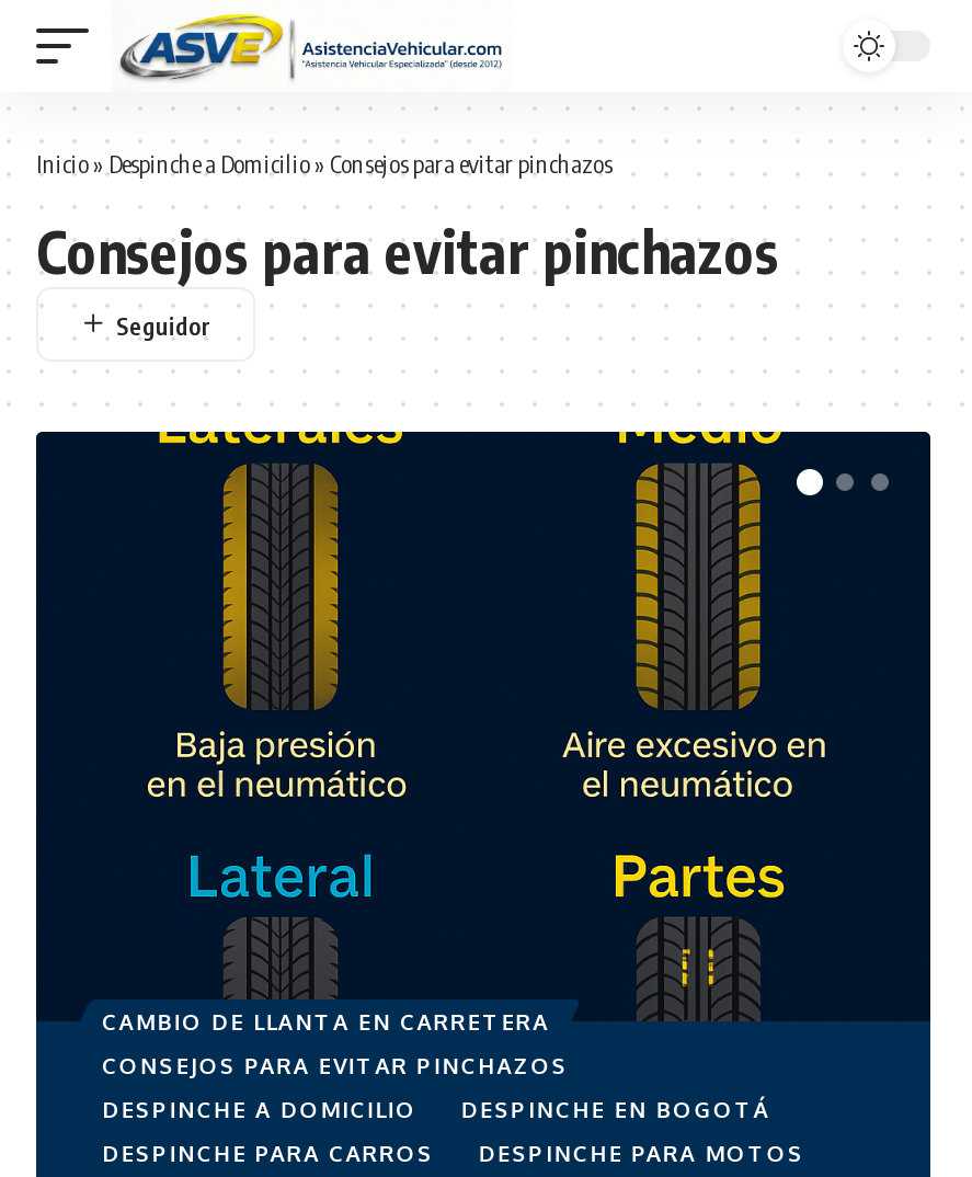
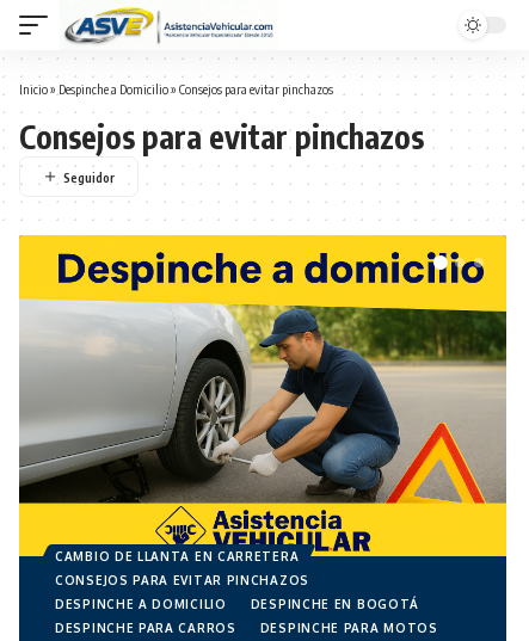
[34,430,933,1021] [image] -> [18,234,508,557] [image]

